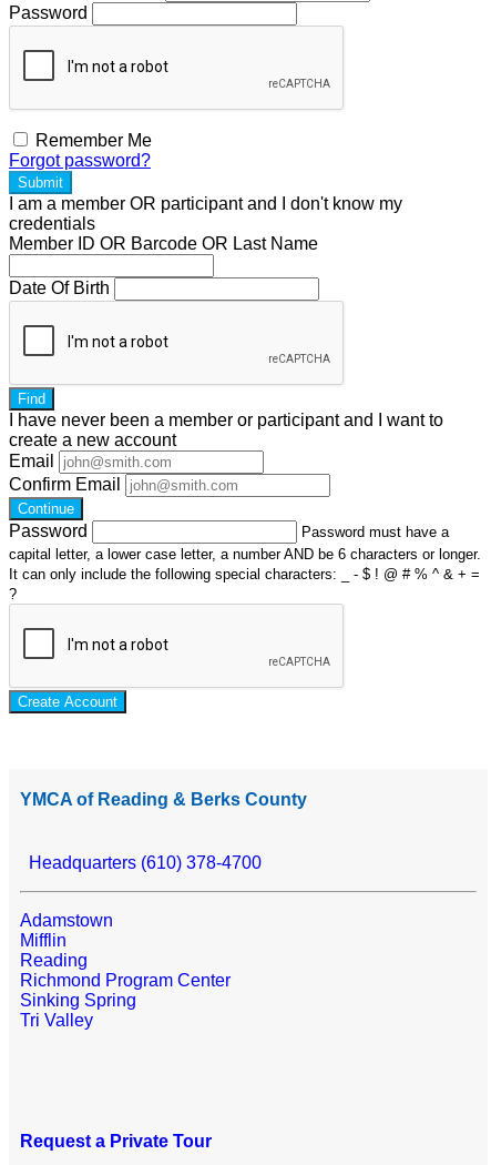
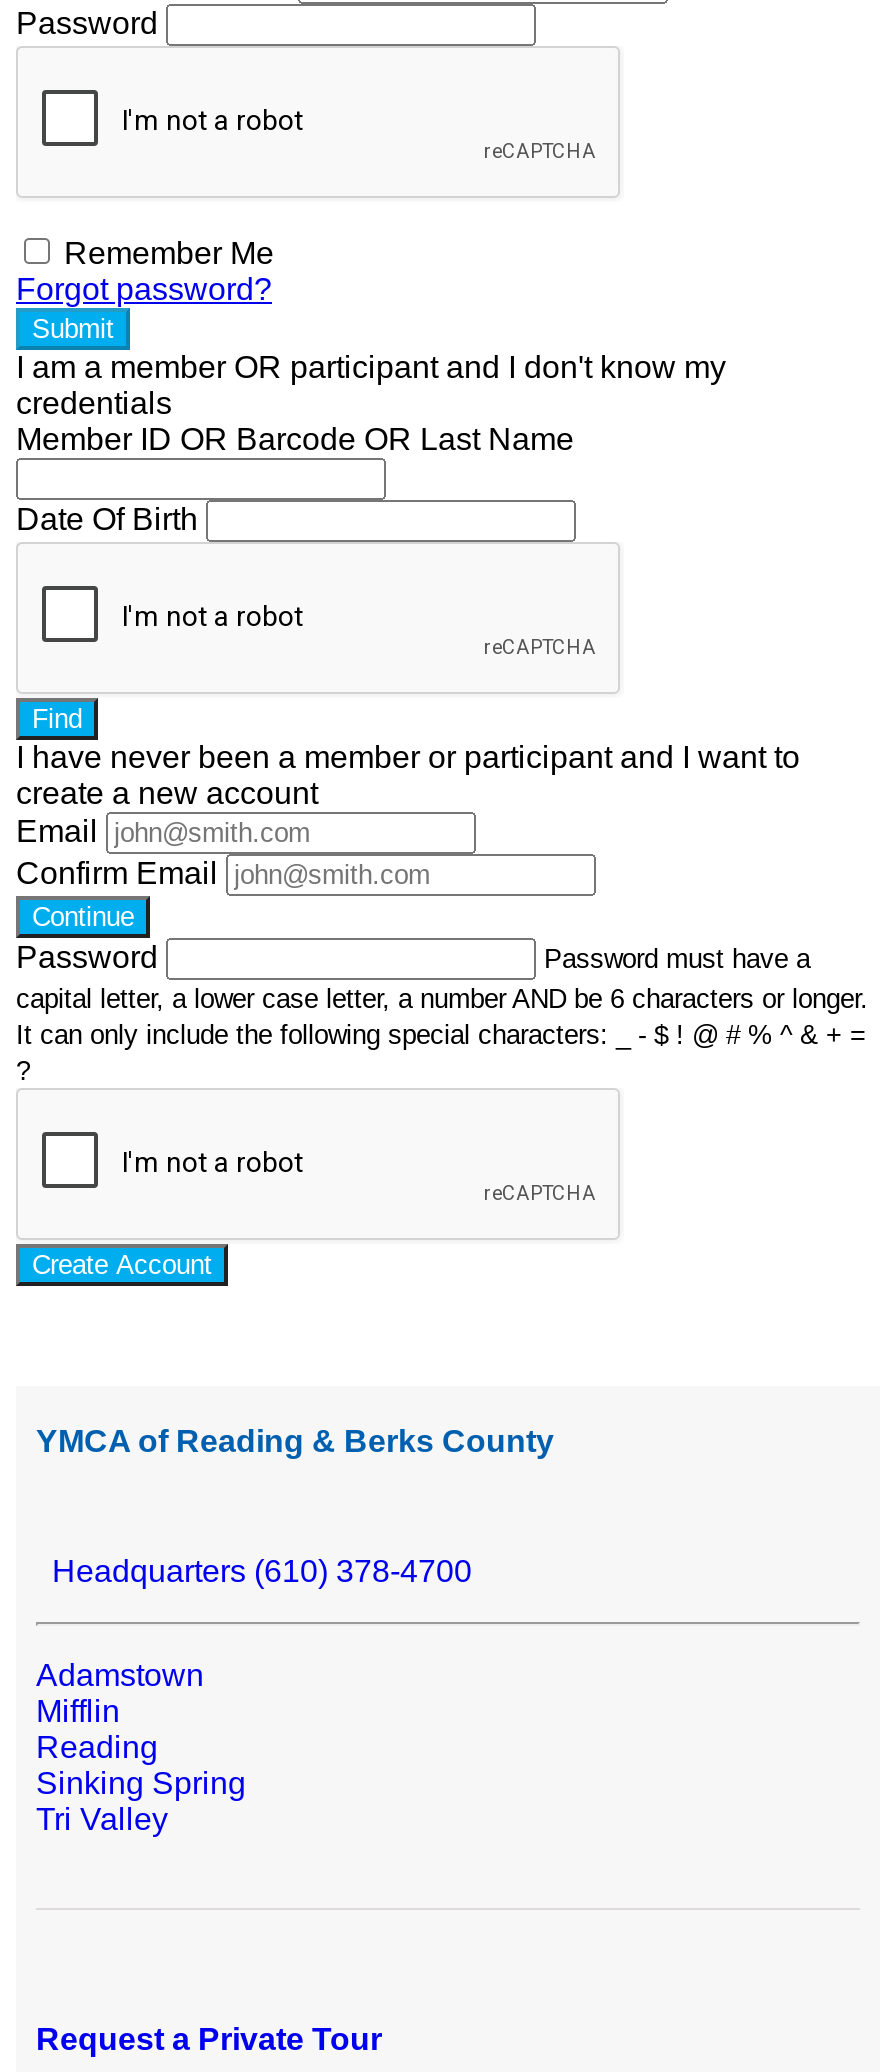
[20,970,231,989] Richmond Program Center -> none

